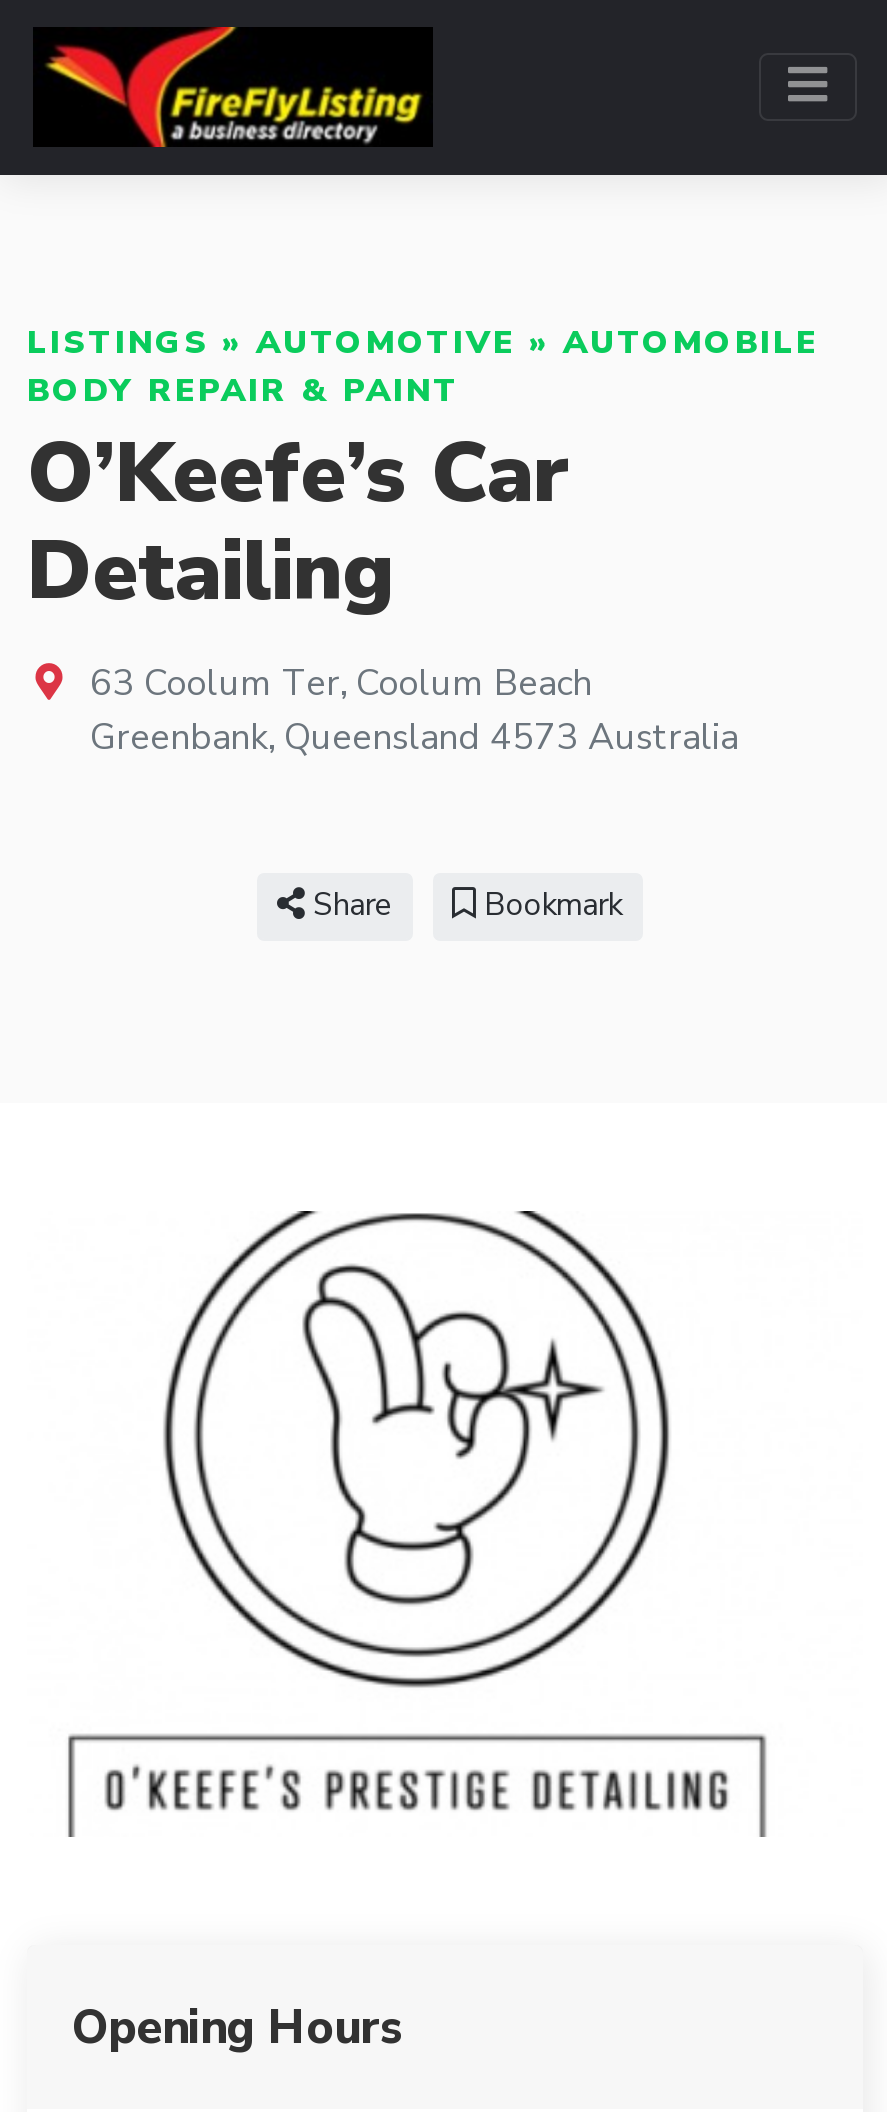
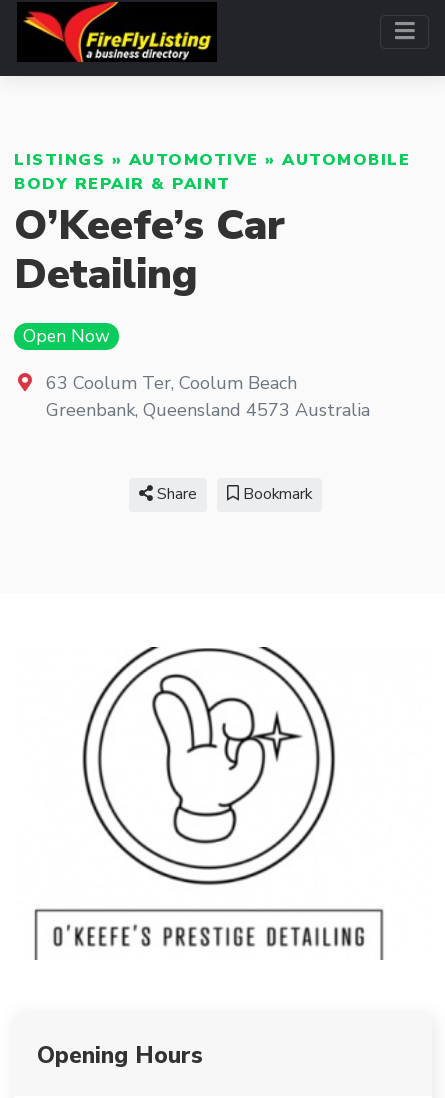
none -> [23,324,110,348] Open Now

